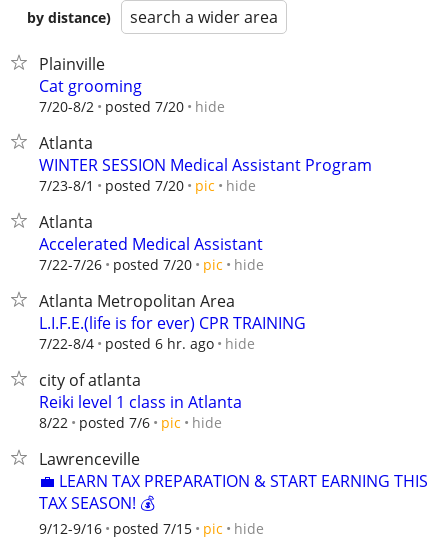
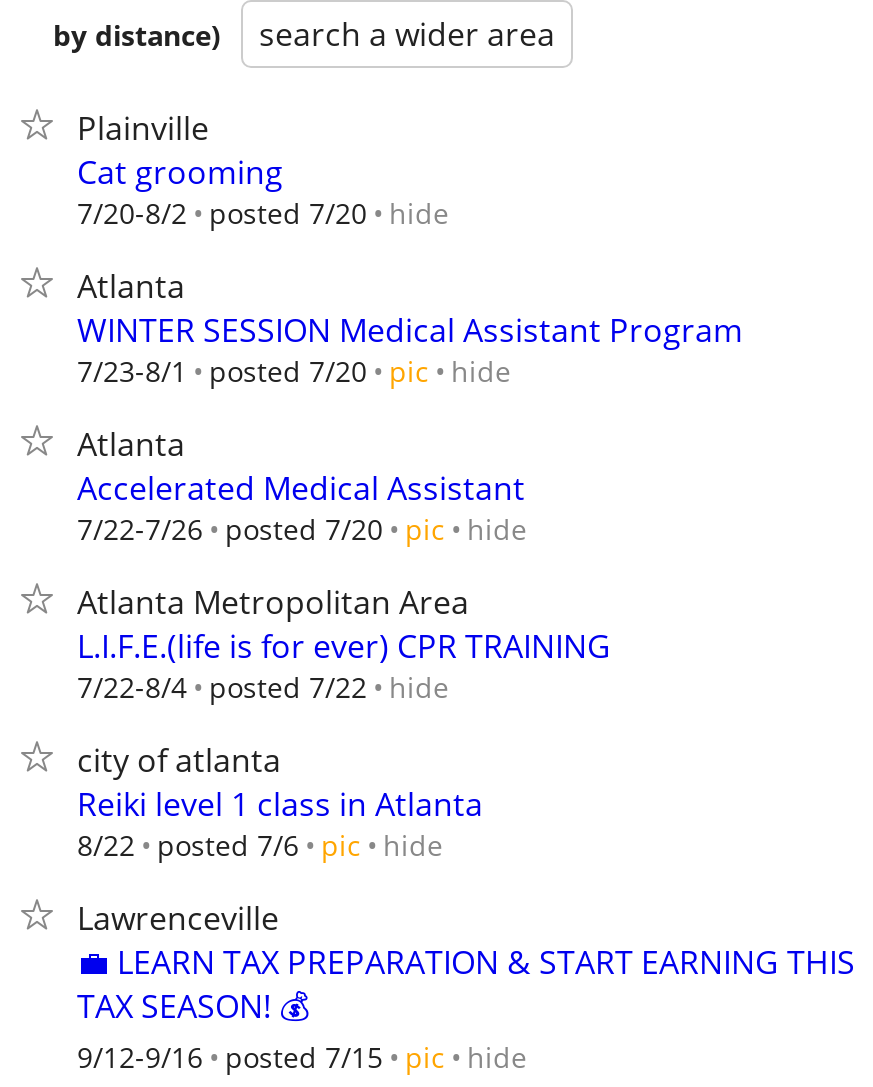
[39,333,255,353] 7/22-8/4 posted 6 hr. ago hide -> [77,667,449,706] 7/22-8/4 posted 7/22 hide

